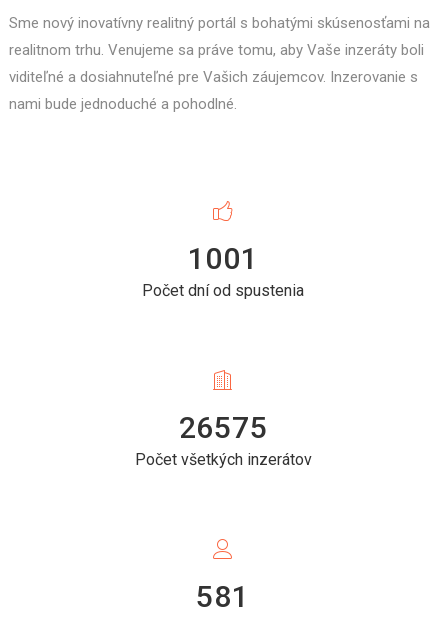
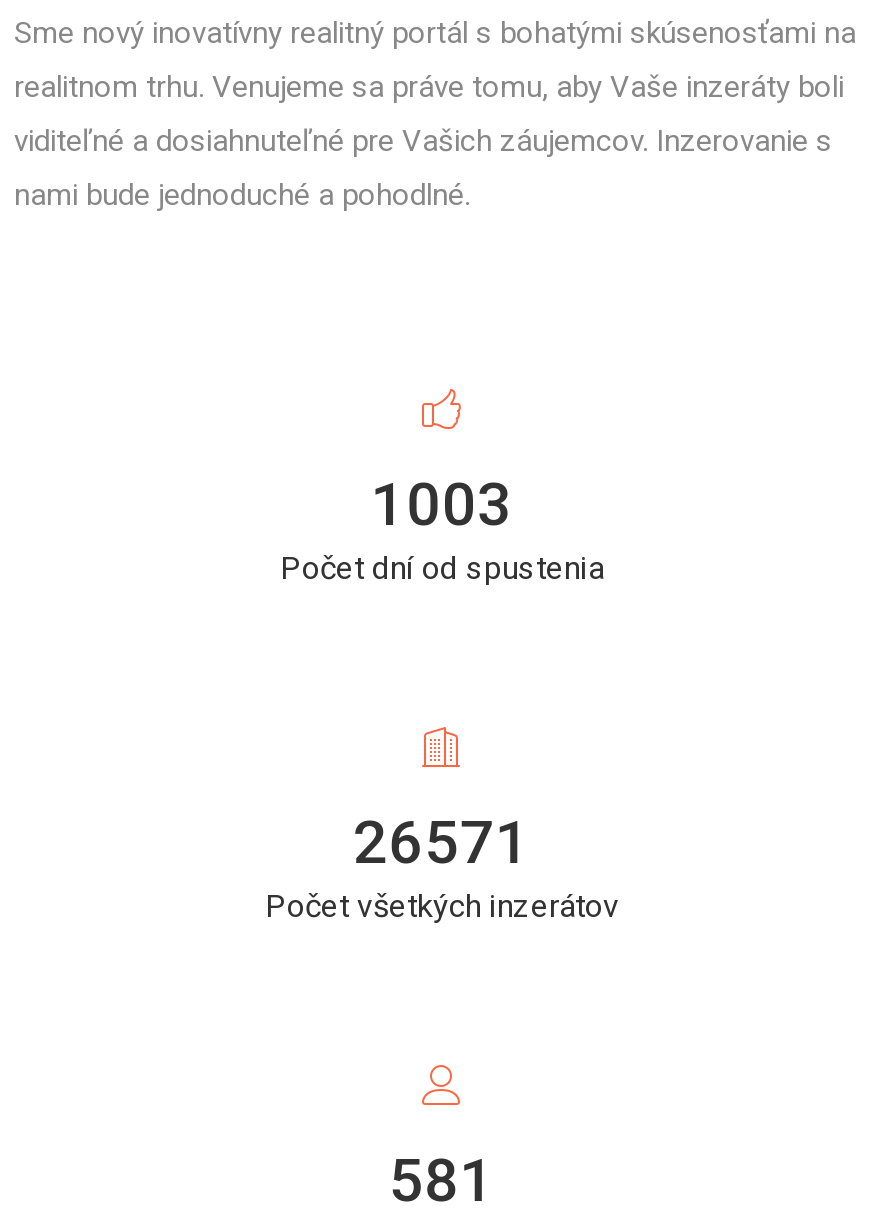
[187,241,258,276] 1001 -> [371,469,513,539] 1003
[179,410,267,445] 26575 -> [353,807,531,877] 26571

